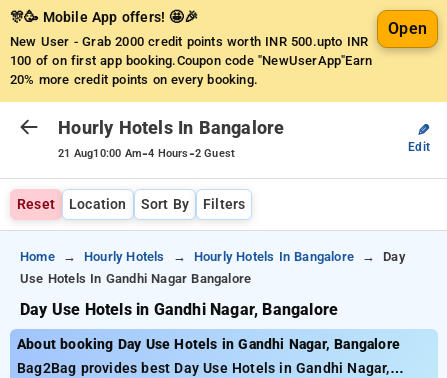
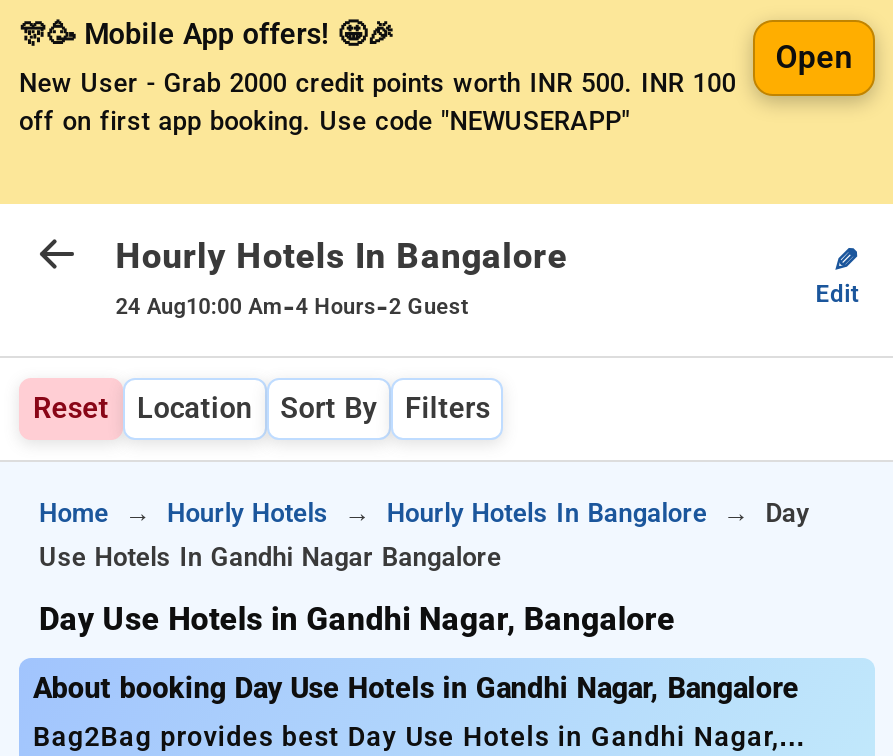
[10,34,372,87] New User - Grab 2000 credit points worth INR 500.upto INR | 100 of on first app booking.Coupon code "NewUserApp"Earn | 20% more credit points on every booking. -> [19,68,736,136] New User - Grab 2000 credit points worth INR 500. INR 100 | off on first app booking. Use code "NEWUSERAPP"
[58,144,235,163] 21 Aug10:00 Am-4 Hours-2 Guest -> [115,288,470,326] 24 Aug10:00 Am-4 Hours-2 Guest

